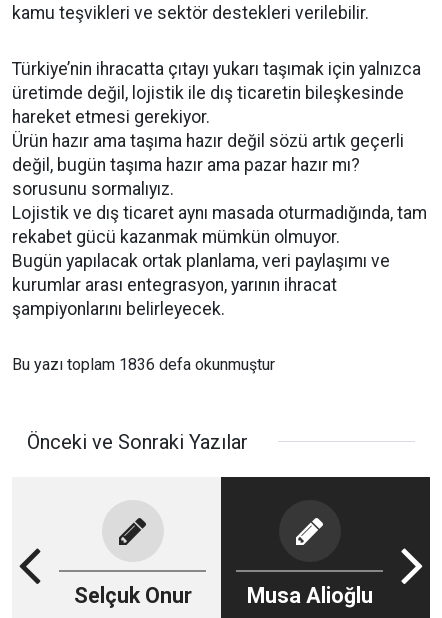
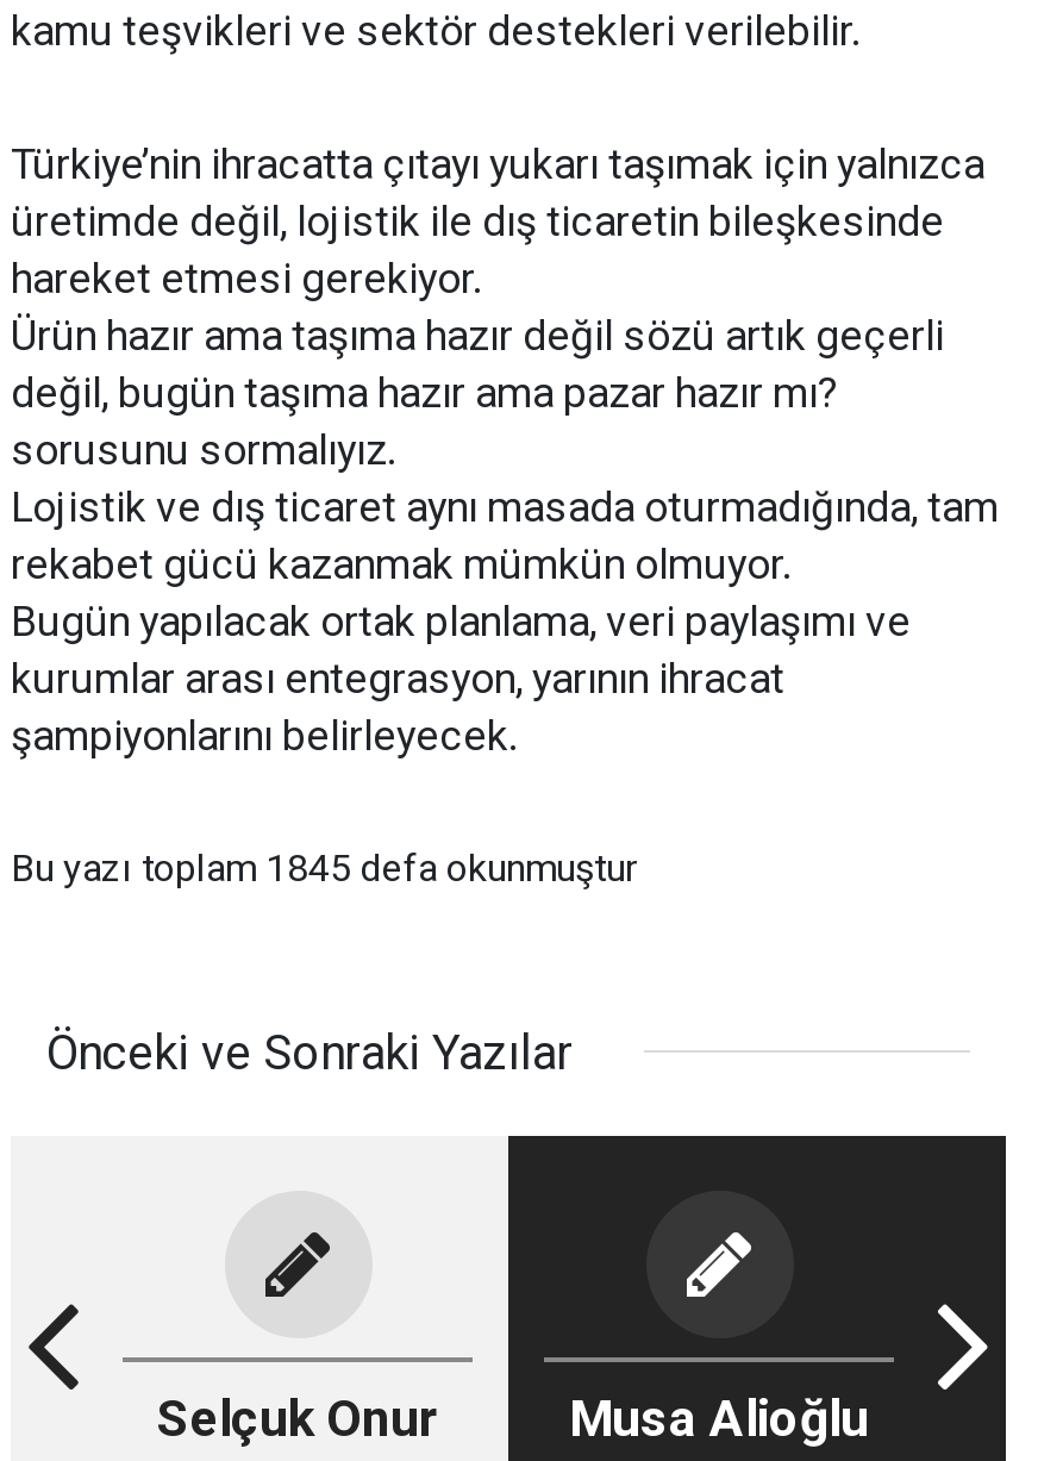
[12,355,275,374] Bu yazı toplam 1836 defa okunmuştur -> [11,845,637,890] Bu yazı toplam 1845 defa okunmuştur

